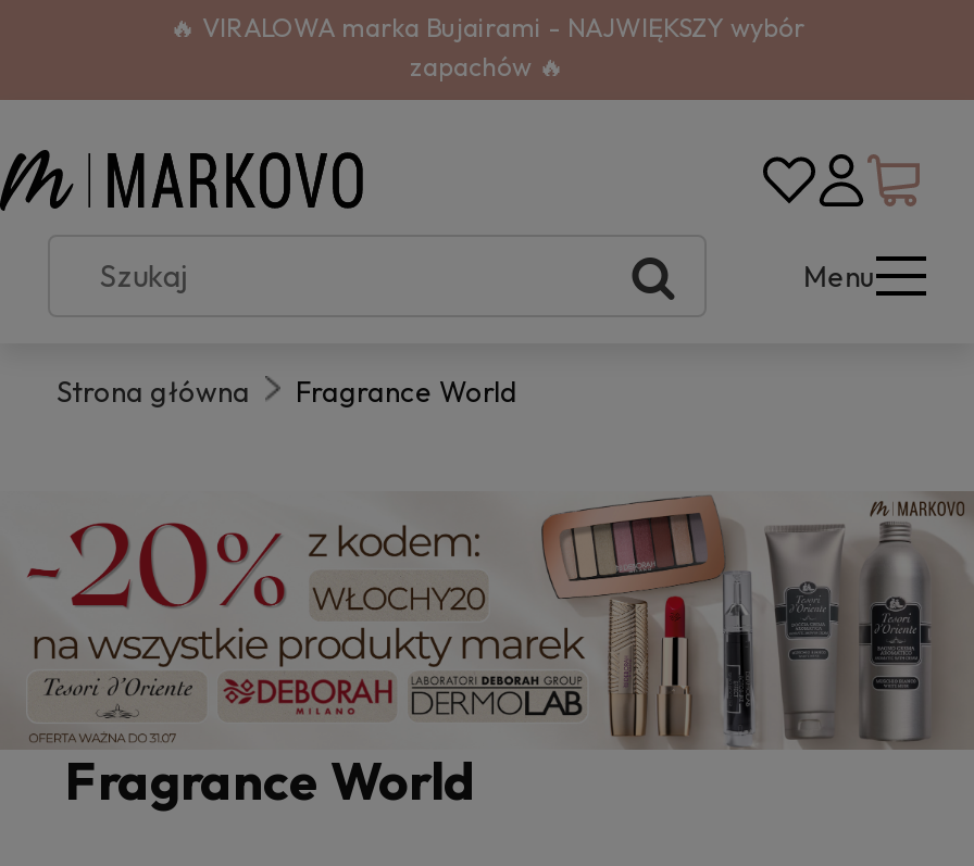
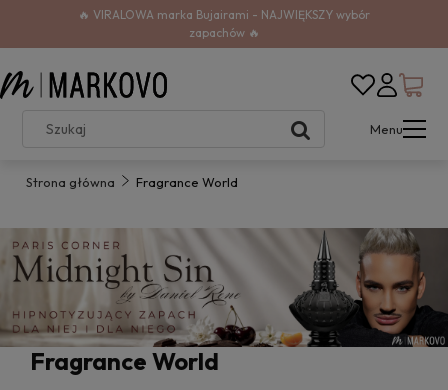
[7,491,967,750] [image] -> [3,227,445,348] [image]

